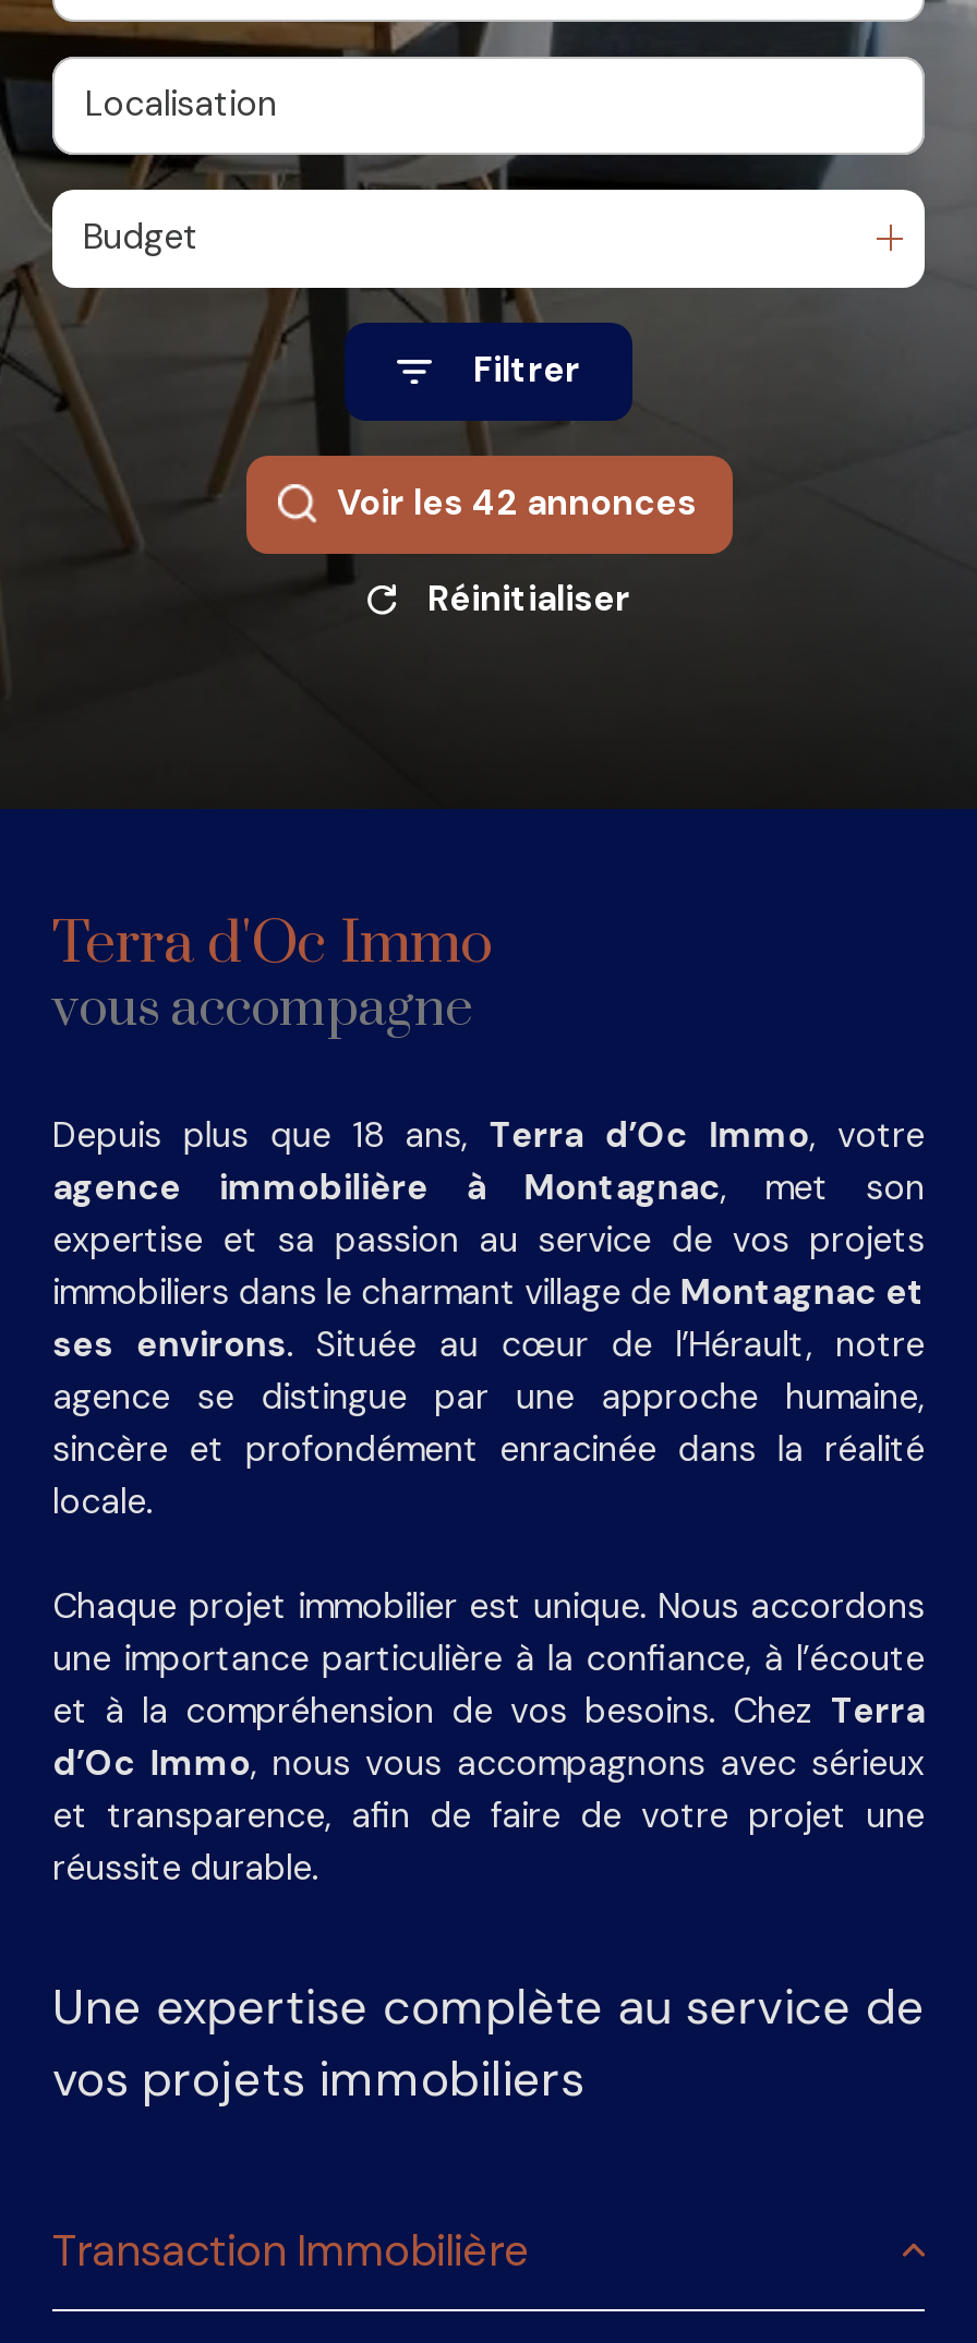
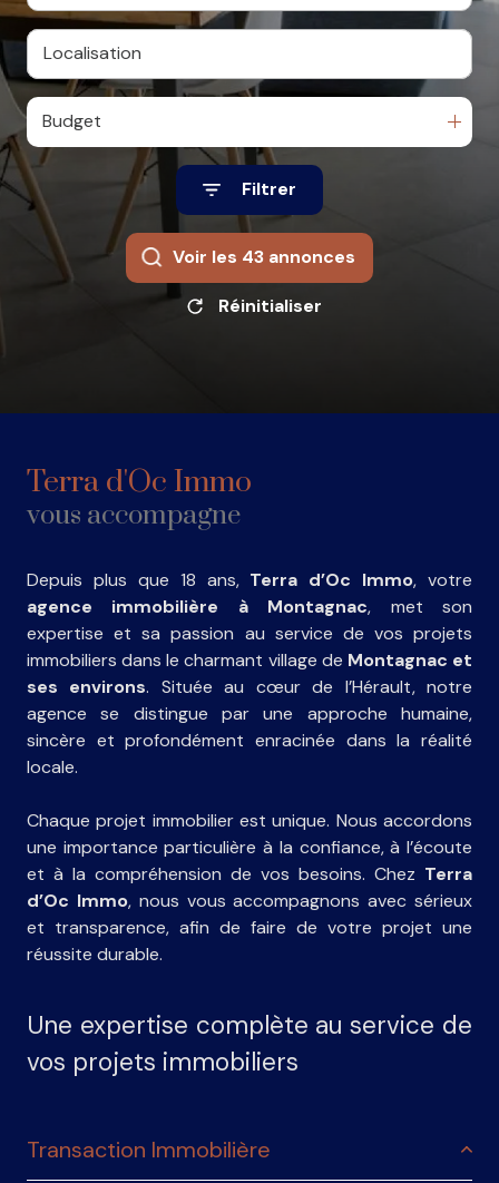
[337,481,697,526] Voir les 42 annonces -> [173,246,355,269] Voir les 43 annonces

